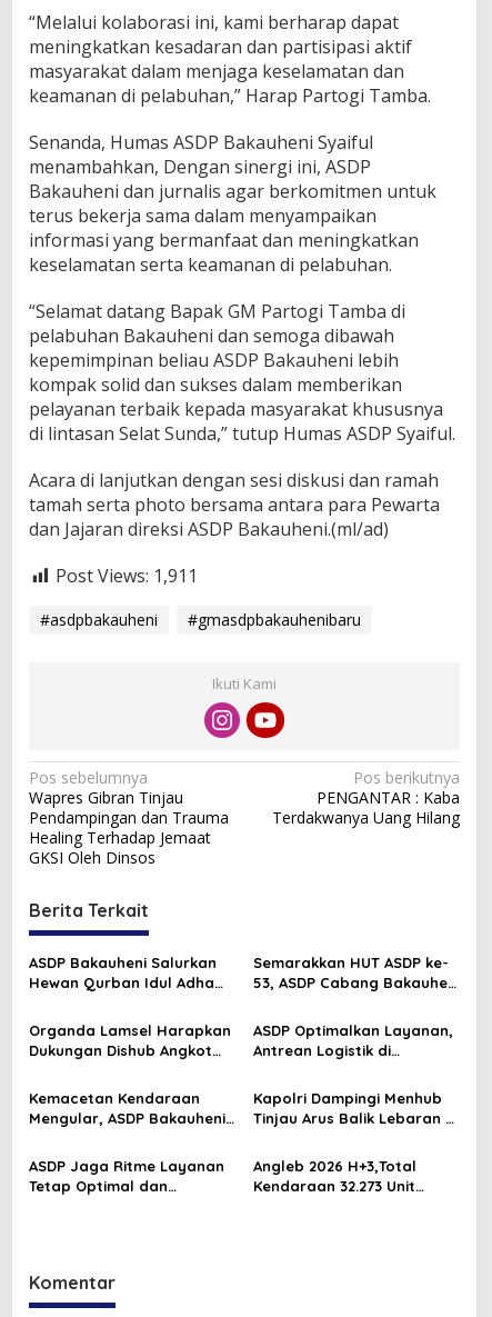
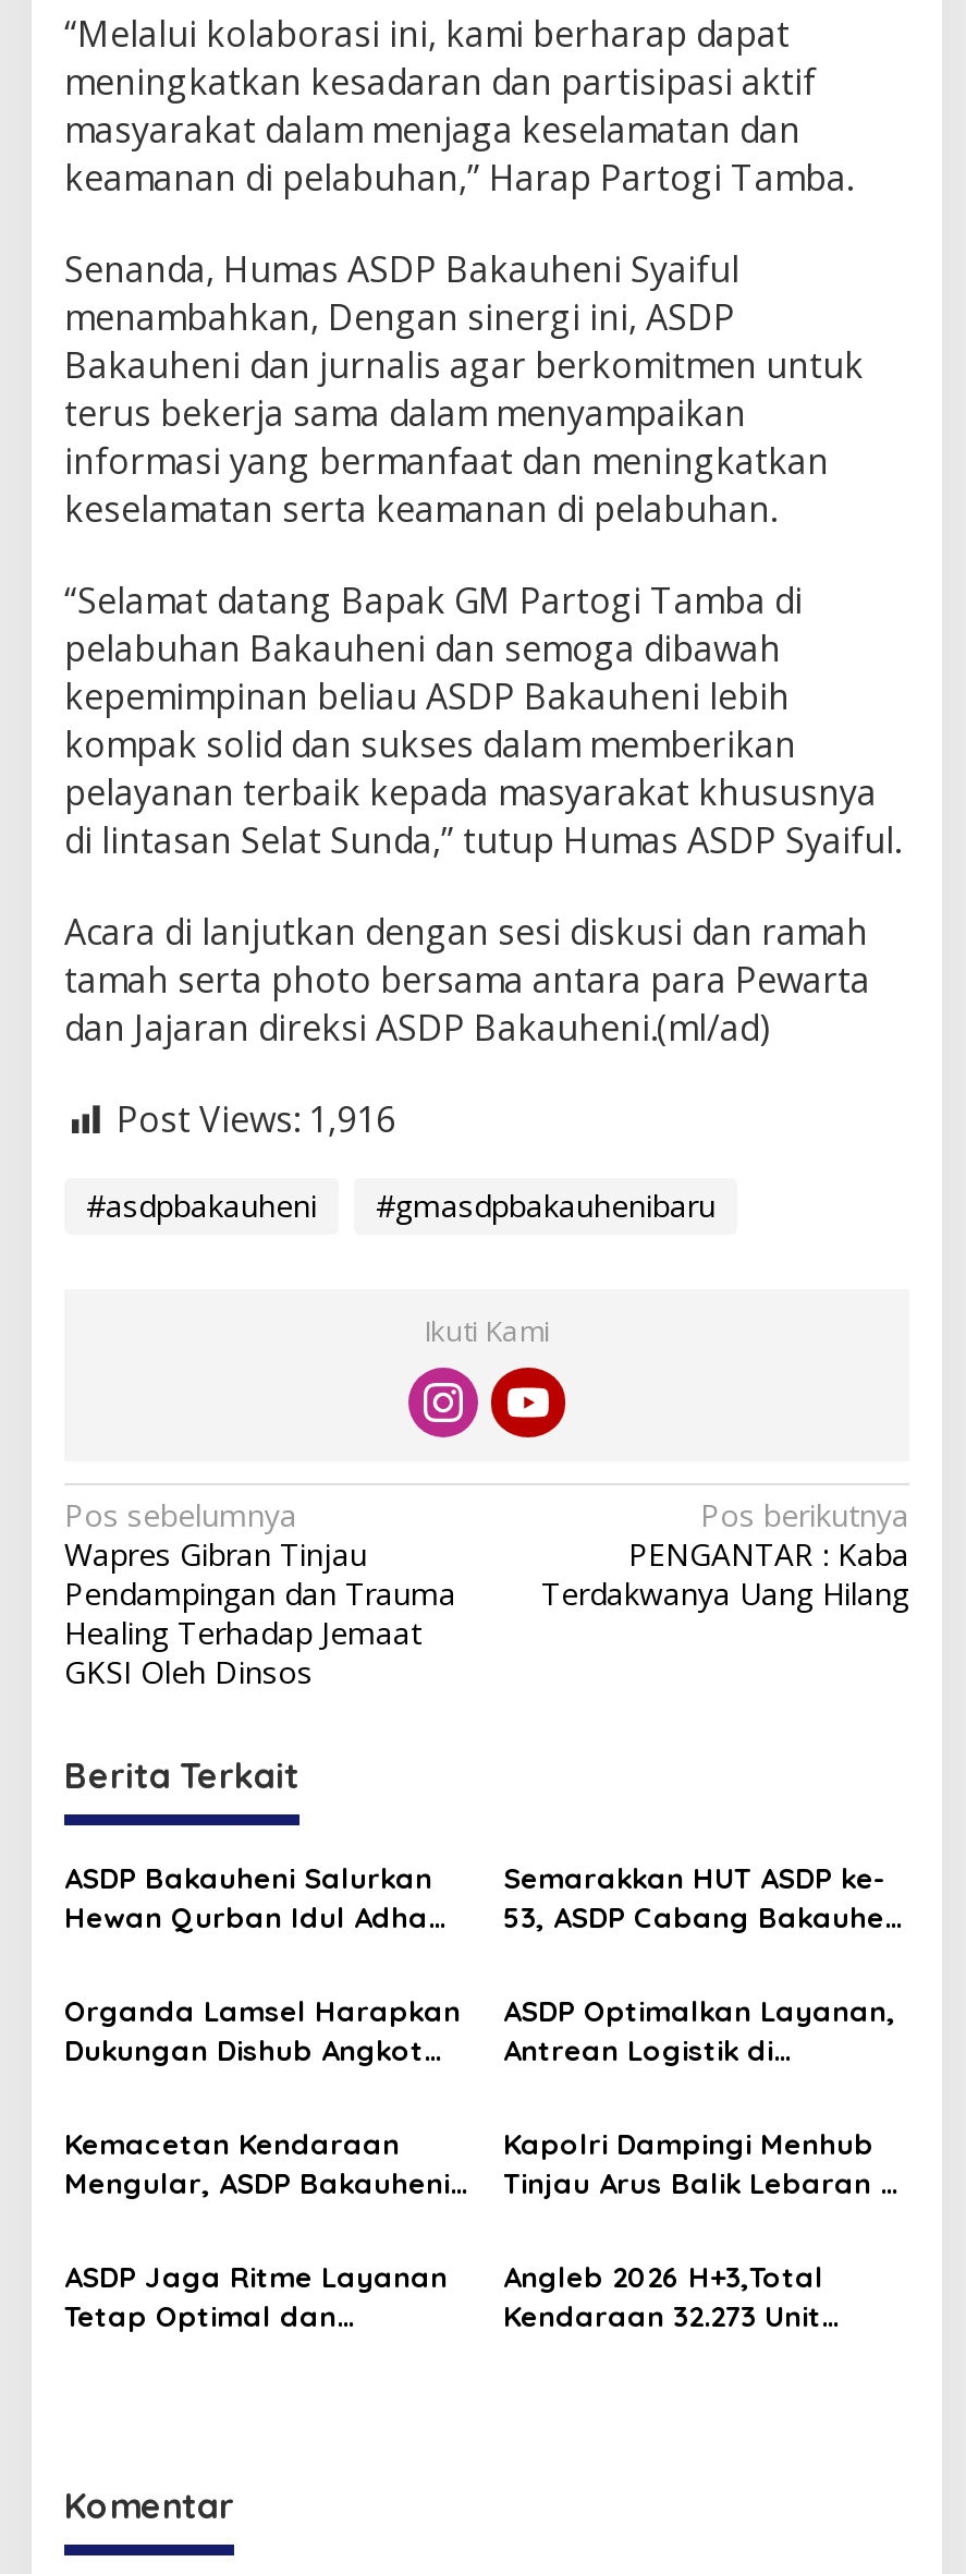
[56,564,198,588] Post Views: 1,911 -> [117,1095,395,1143] Post Views: 1,916

